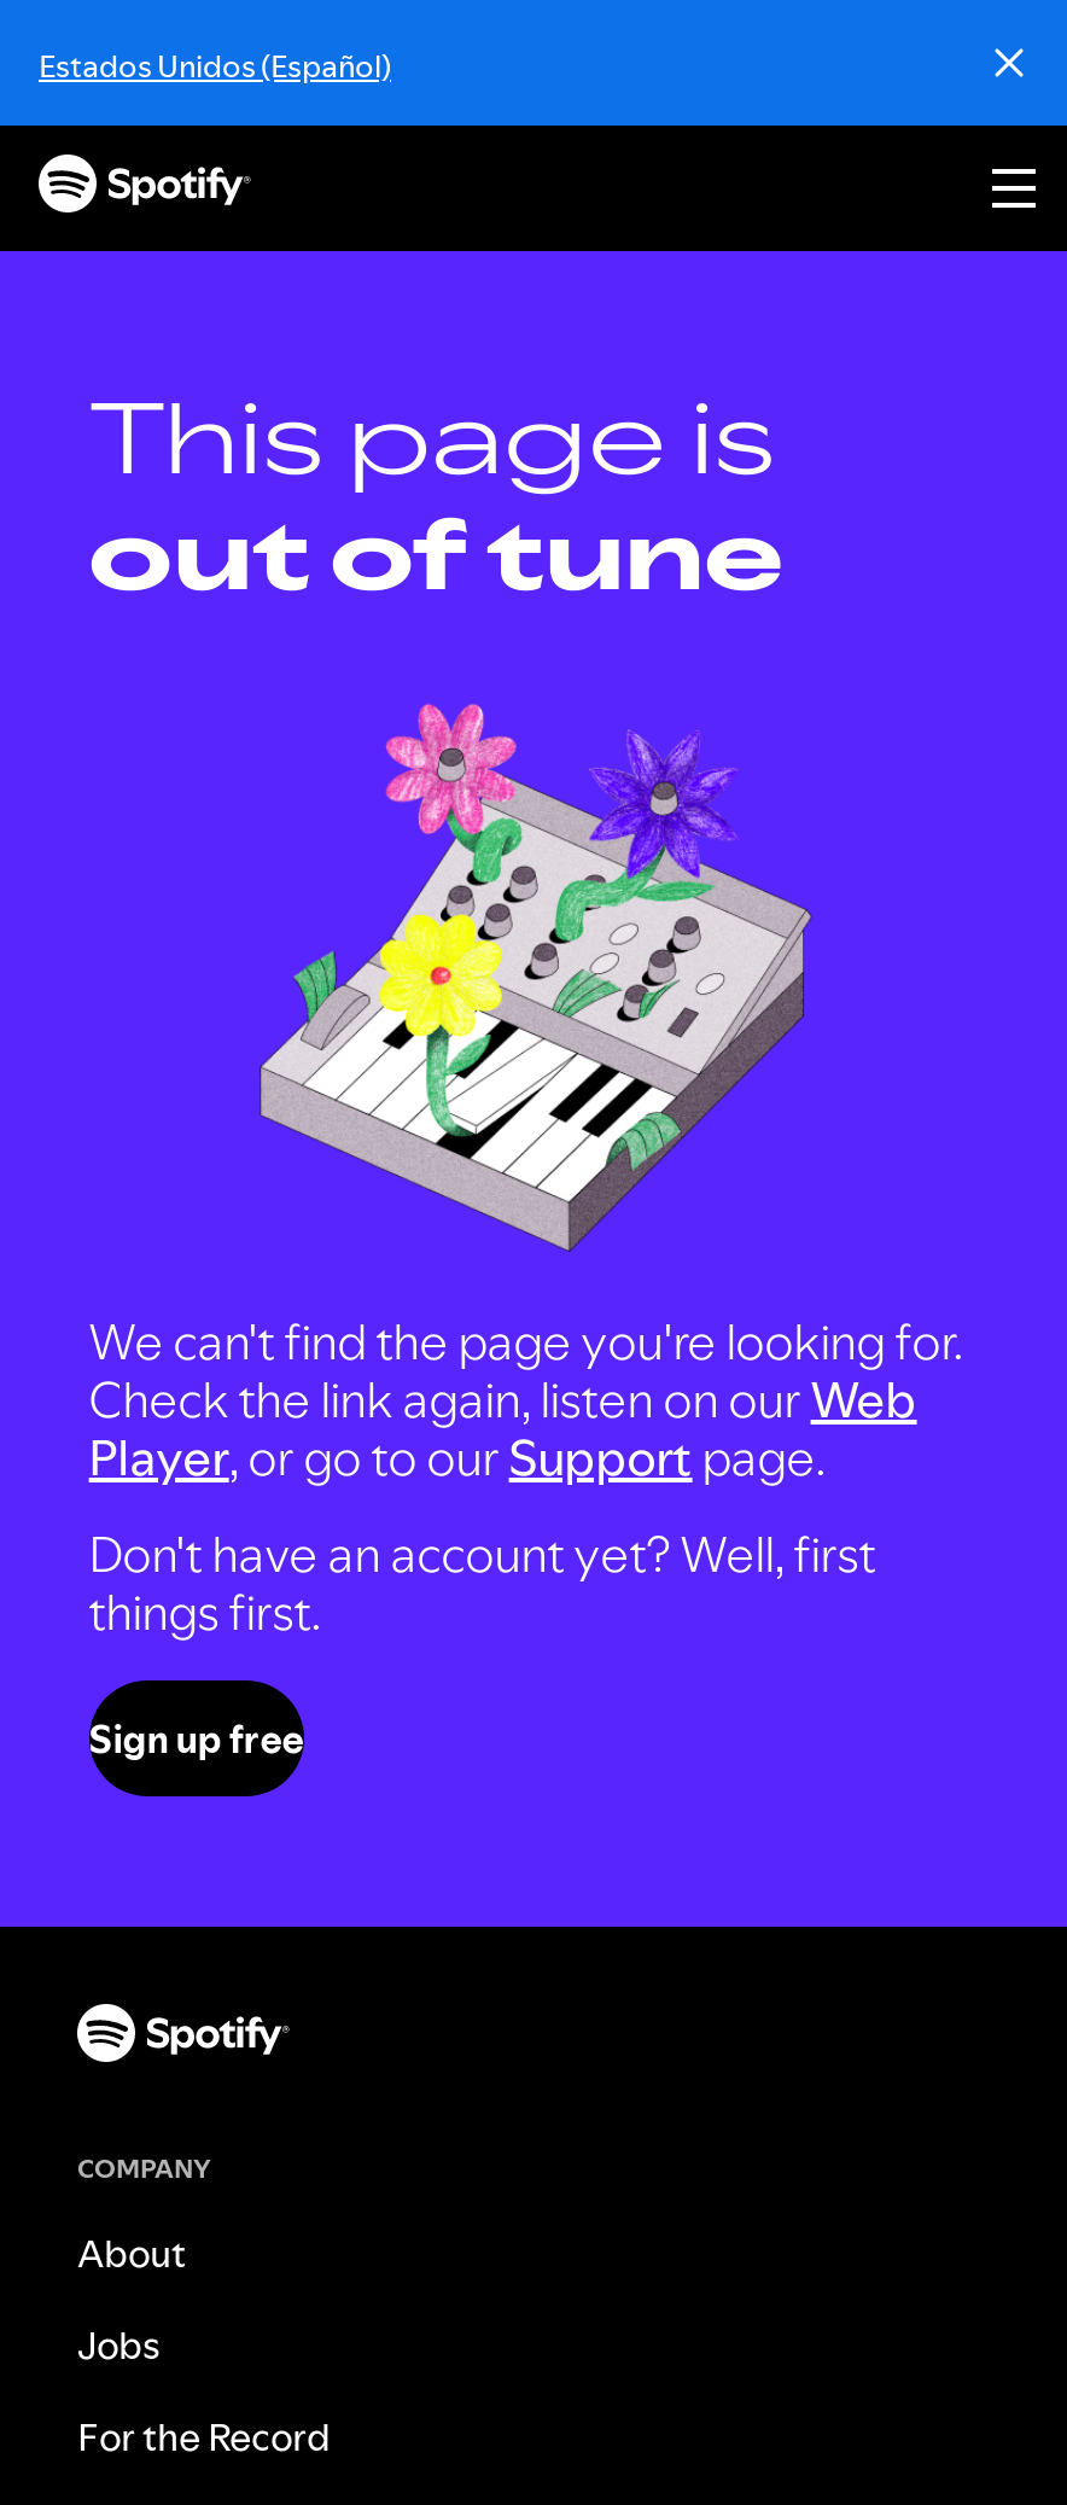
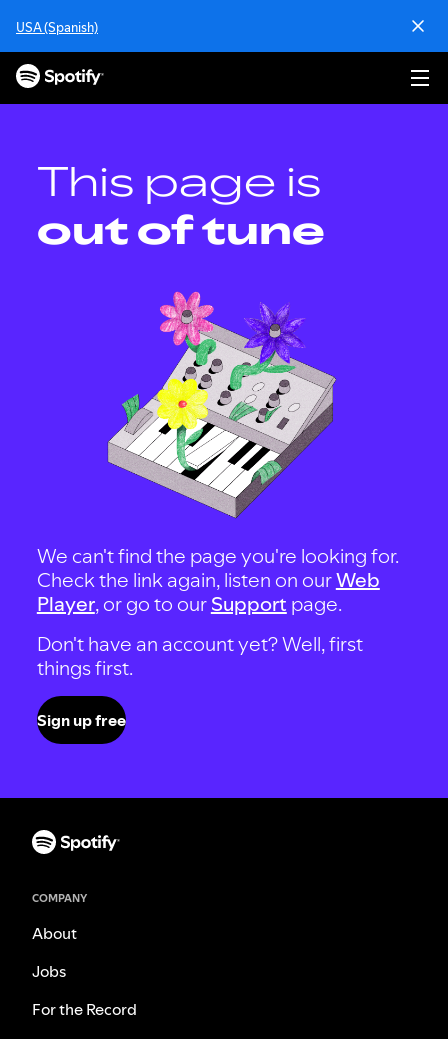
[39,43,391,87] Estados Unidos (Español) -> [16,18,98,36] USA (Spanish)

